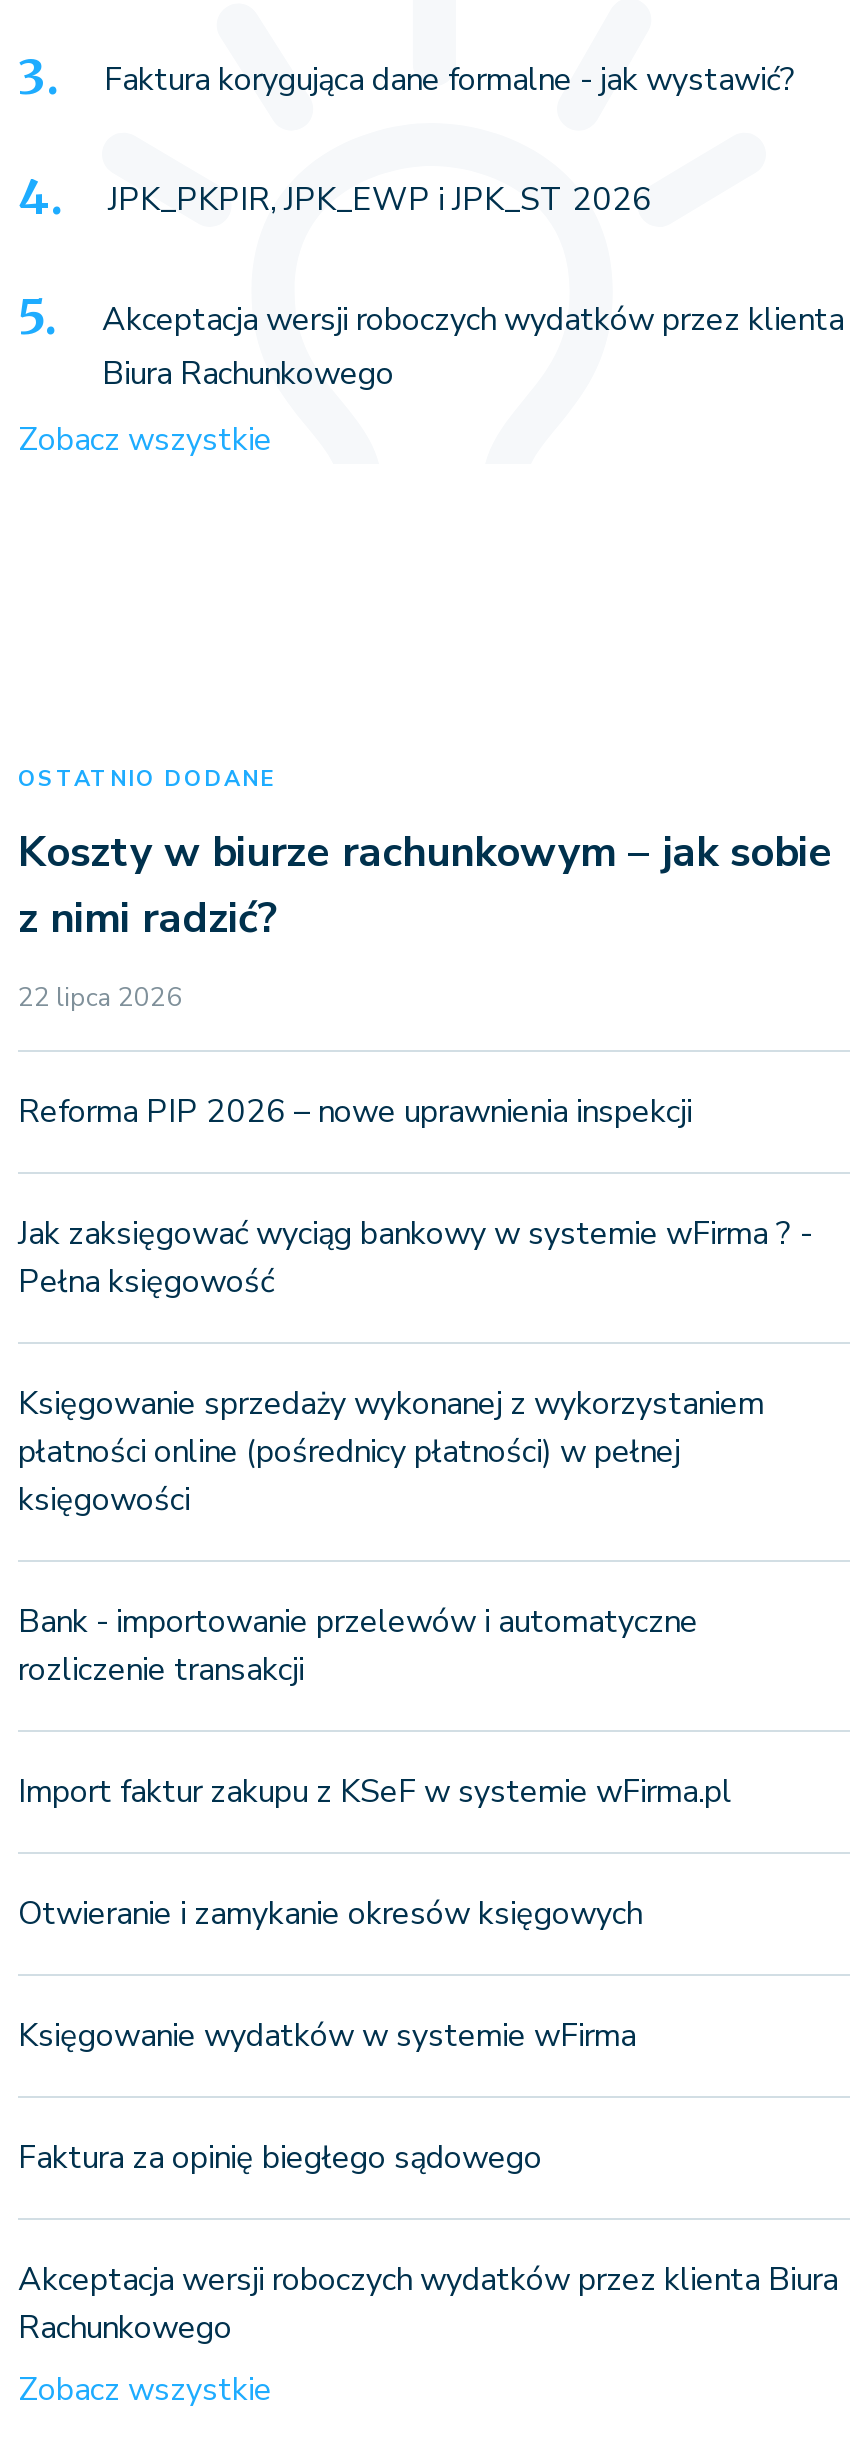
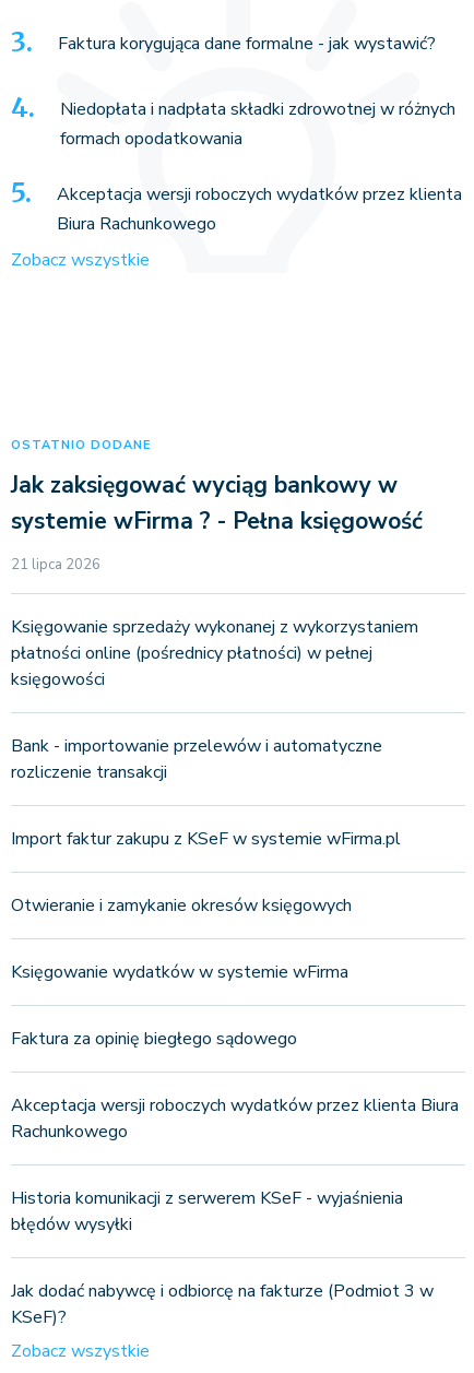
[108,178,652,222] JPK_PKPIR, JPK_EWP i JPK_ST 2026 -> [60,97,455,151] Niedopłata i nadpłata składki zdrowotnej w różnych | formach opodatkowania
[18,824,832,1304] Koszty w biurze rachunkowym – jak sobie | z nimi radzić? | 22 lipca 2026 | Reforma PIP 2026 – nowe uprawnienia inspekcji | Jak zaksięgować wyciąg bankowy w systemie wFirma ? - | Pełna księgowość -> [11,470,423,575] Jak zaksięgować wyciąg bankowy w | systemie wFirma ? - Pełna księgowość | 21 lipca 2026
moved [18,1382,838,2350] -> [11,615,459,1144]: Księgowanie sprzedaży wykonanej z wykorzystaniem | płatności online (pośrednicy płatności) w pełnej | księgowości | ... | Akceptacja wersji roboczych wydatków przez klienta Biura | Rachunkowego
none -> [11,1186,434,1329] Historia komunikacji z serwerem KSeF - wyjaśnienia | błędów wysyłki | Jak dodać nabywcę i odbiorcę na fakturze (Podmiot 3 w | KSeF)?

